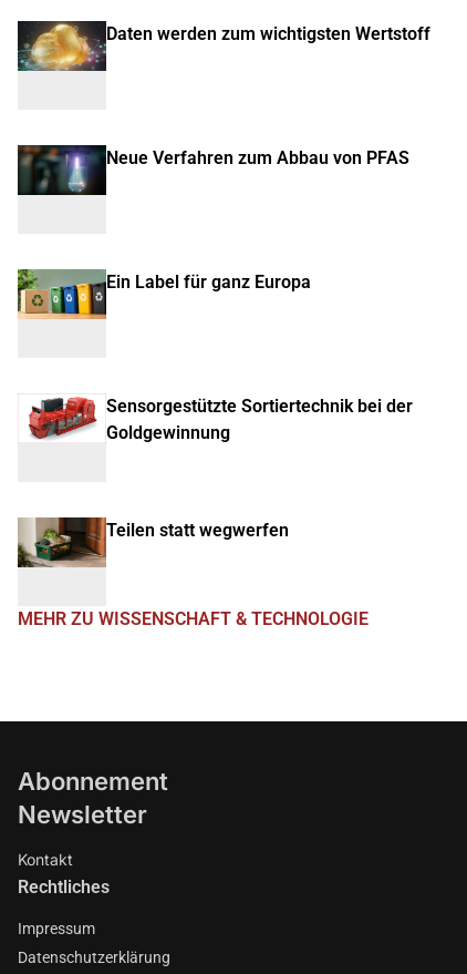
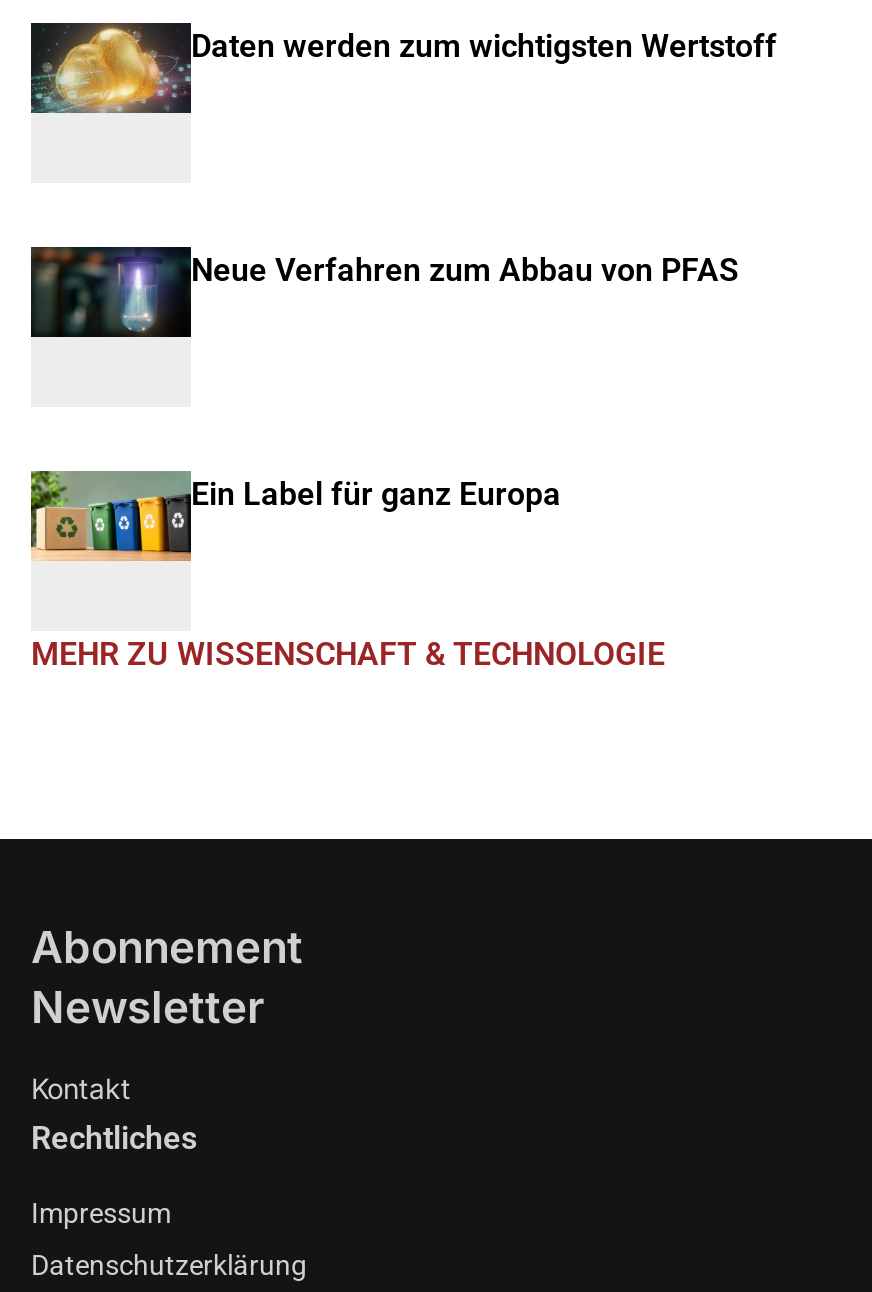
[28,396,413,443] [image] | Sensorgestützte Sortiertechnik bei der | Goldgewinnung -> none
[17,516,289,568] [image] | Teilen statt wegwerfen -> none

